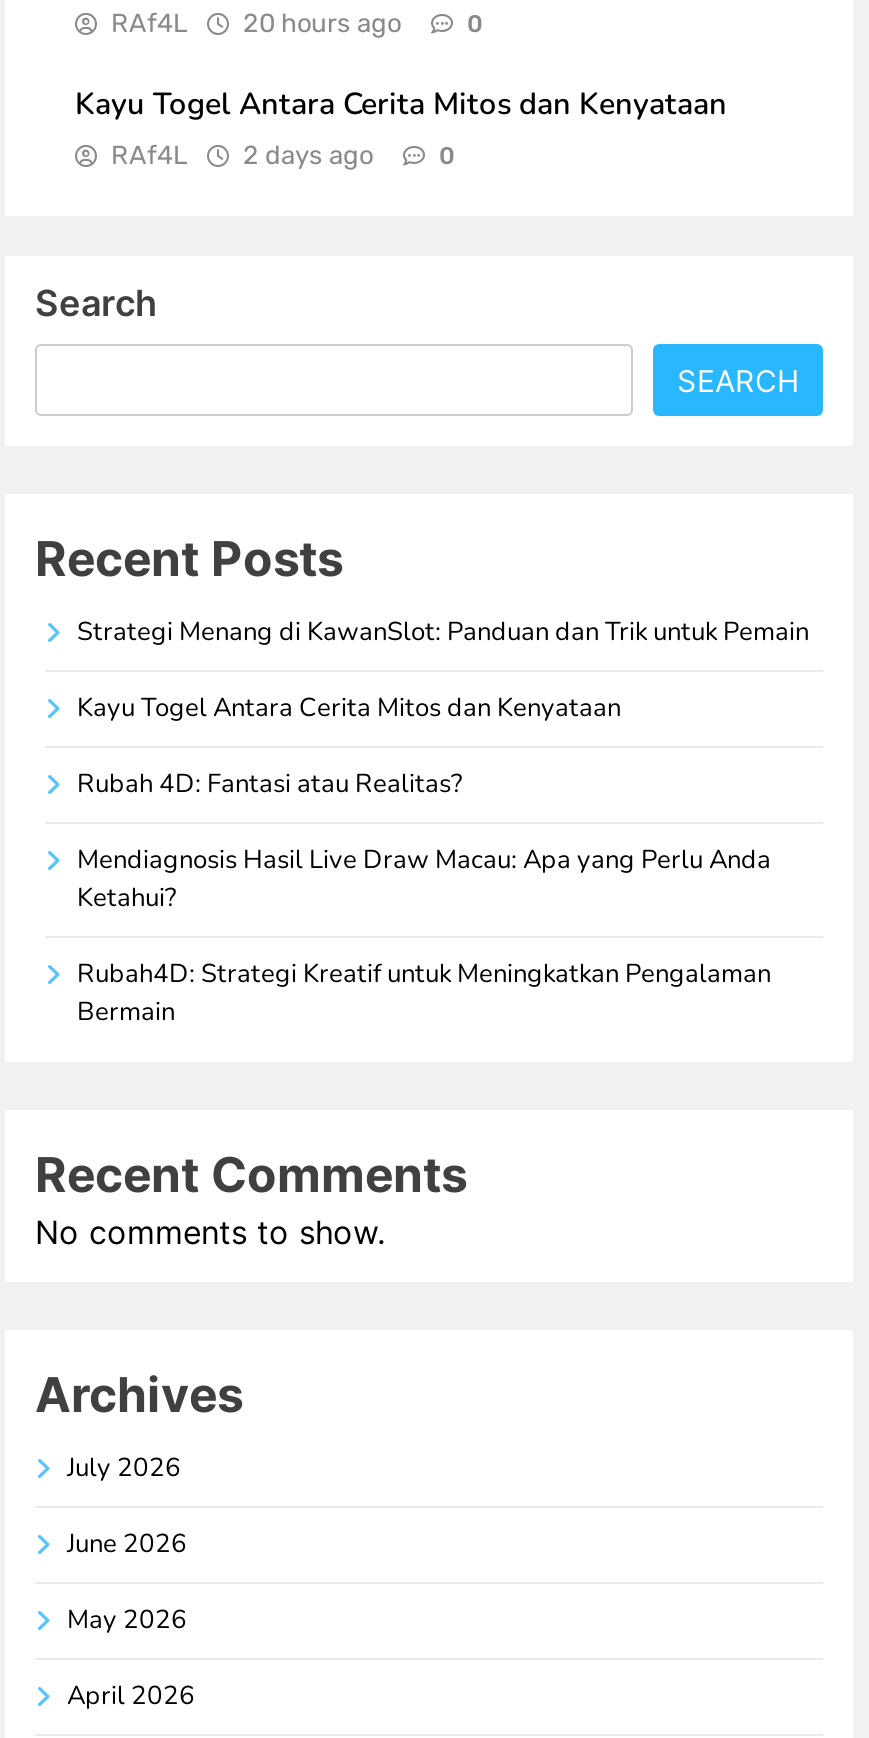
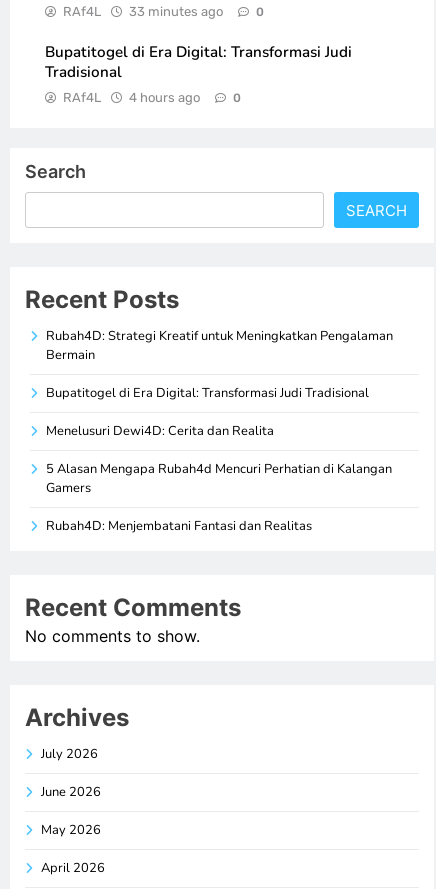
[111,8,401,38] RAf4L 20 hours ago -> [63,4,223,19] RAf4L 33 minutes ago
[75,84,727,124] Kayu Togel Antara Cerita Mitos dan Kenyataan -> [45,42,352,82] Bupatitogel di Era Digital: Transformasi Judi | Tradisional
[111,140,373,170] RAf4L 2 days ago -> [63,90,200,105] RAf4L 4 hours ago
[77,614,809,916] Strategi Menang di KawanSlot: Panduan dan Trik untuk Pemain | Kayu Togel Antara Cerita Mitos dan Kenyataan | Rubah 4D: Fantasi atau Realitas? | Mendiagnosis Hasil Live Draw Macau: Apa yang Perlu Anda | Ketahui? -> none
moved [77,956,771,1030] -> [46,327,393,364]: Rubah4D: Strategi Kreatif untuk Meningkatkan Pengalaman | Bermain
none -> [46,384,392,535] Bupatitogel di Era Digital: Transformasi Judi Tradisional | Menelusuri Dewi4D: Cerita dan Realita | 5 Alasan Mengapa Rubah4d Mencuri Perhatian di Kalangan | Gamers | Rubah4D: Menjembatani Fantasi dan Realitas

